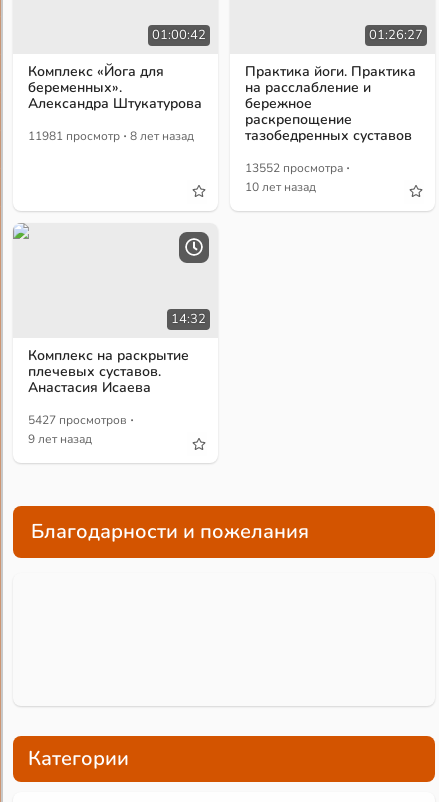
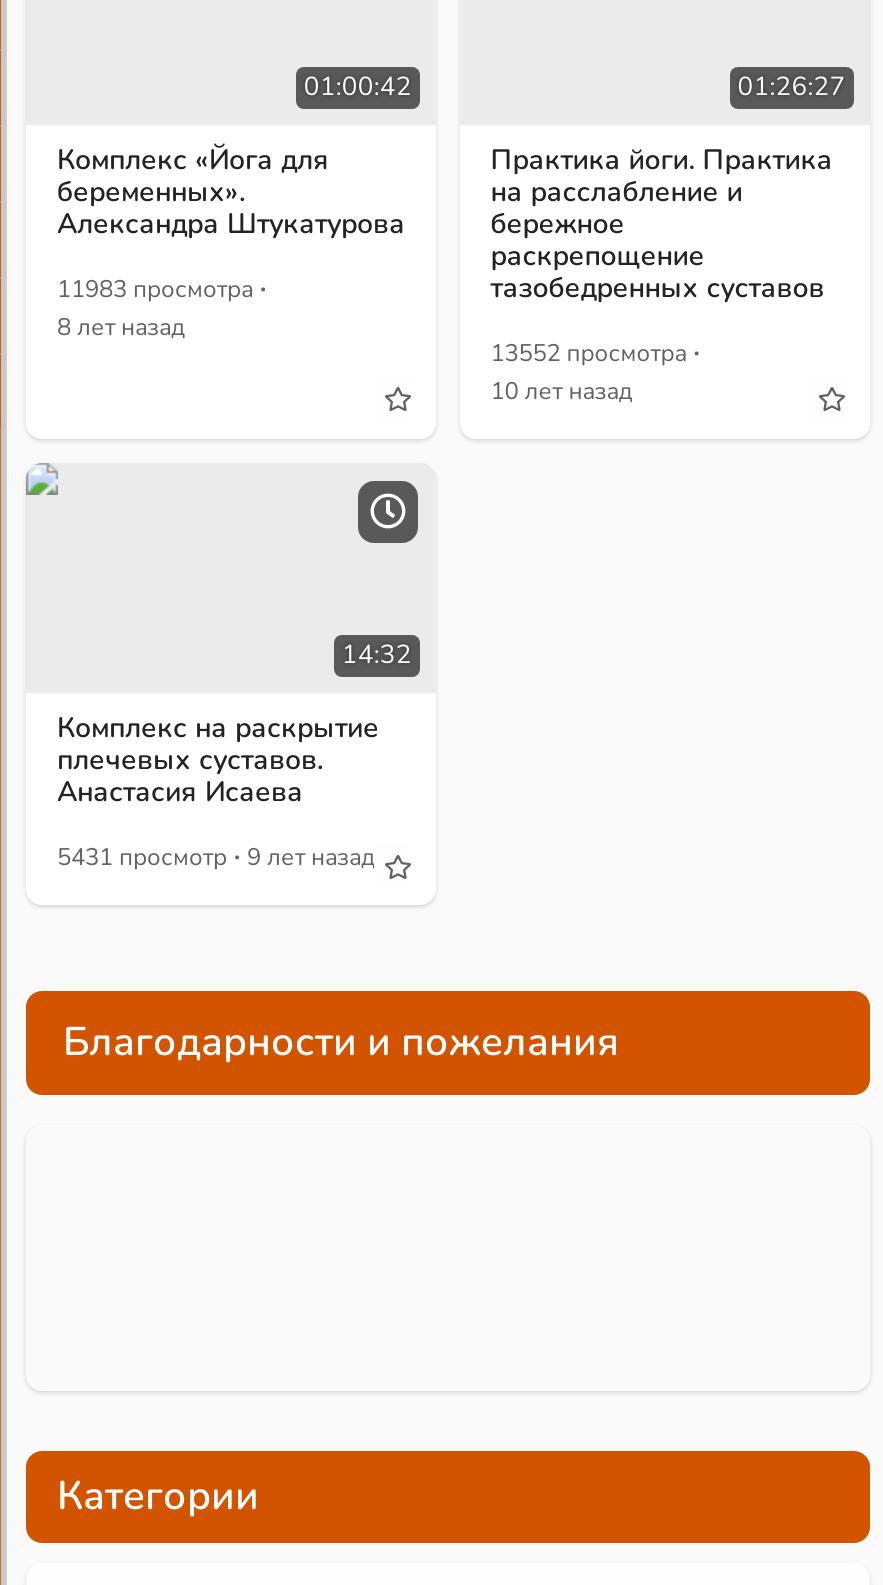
[28,123,194,147] 11981 просмотр · 8 лет назад -> [57,262,267,342] 11983 просмотра · | 8 лет назад
[28,407,134,447] 5427 просмотров · | 9 лет назад -> [57,831,375,879] 5431 просмотр · 9 лет назад

